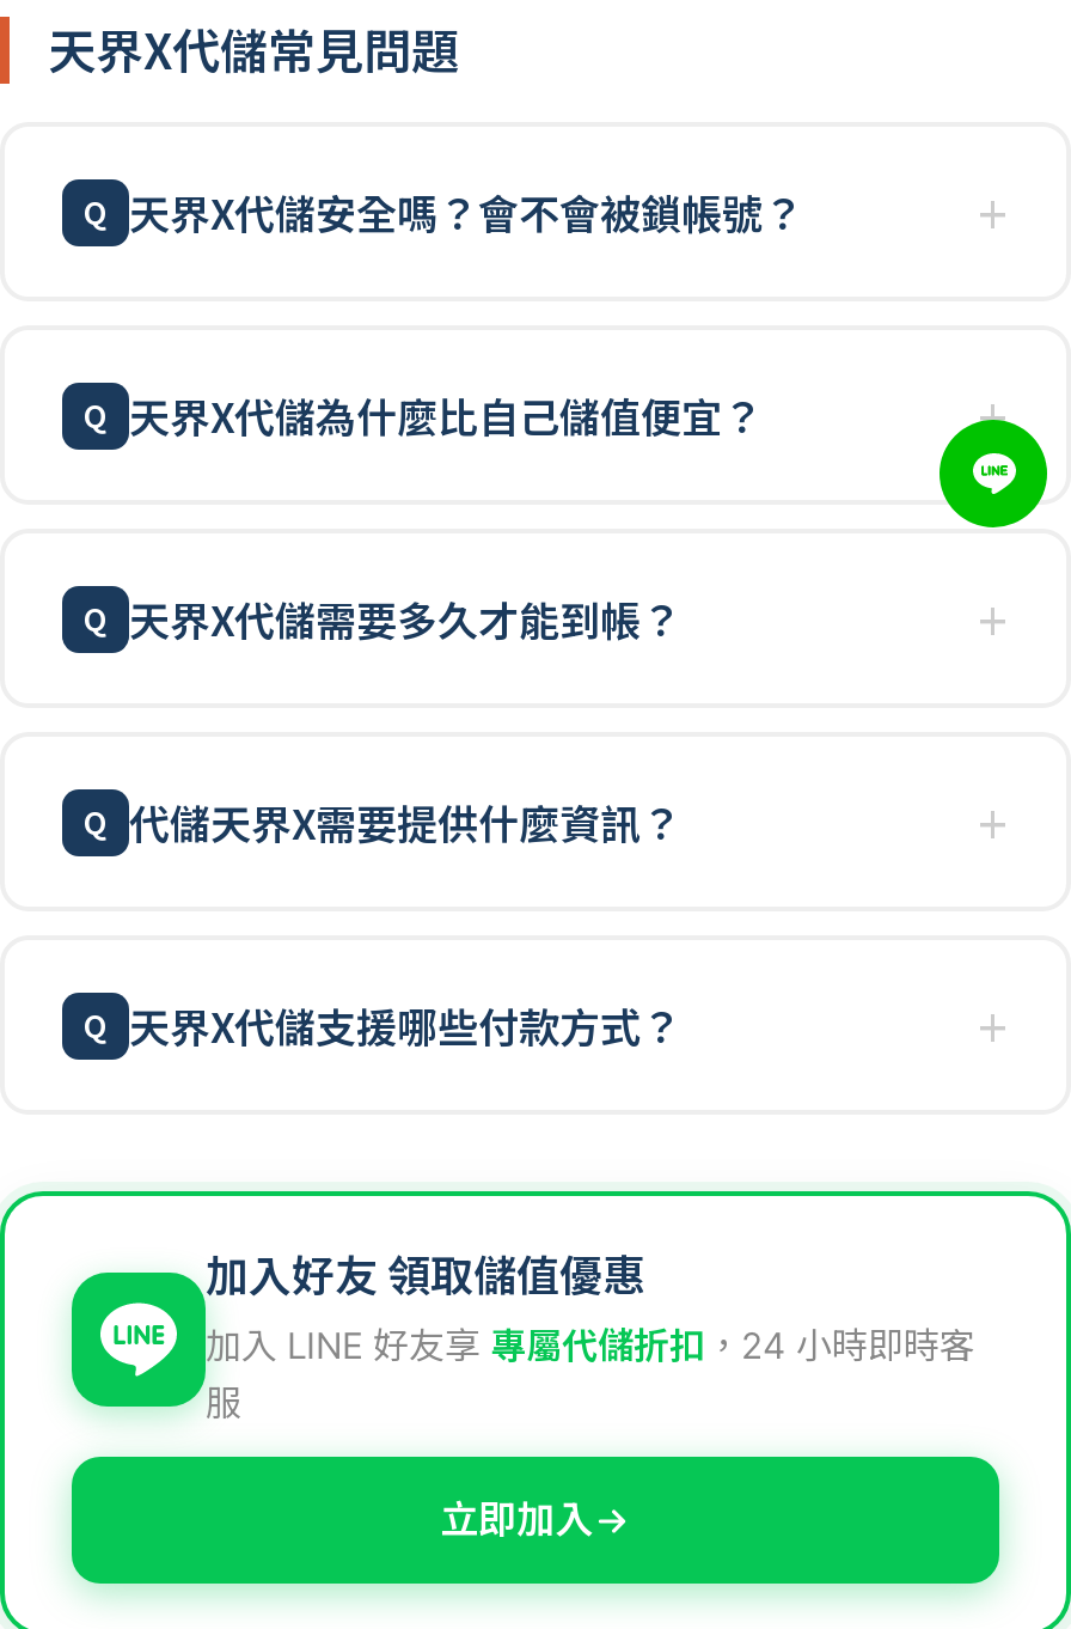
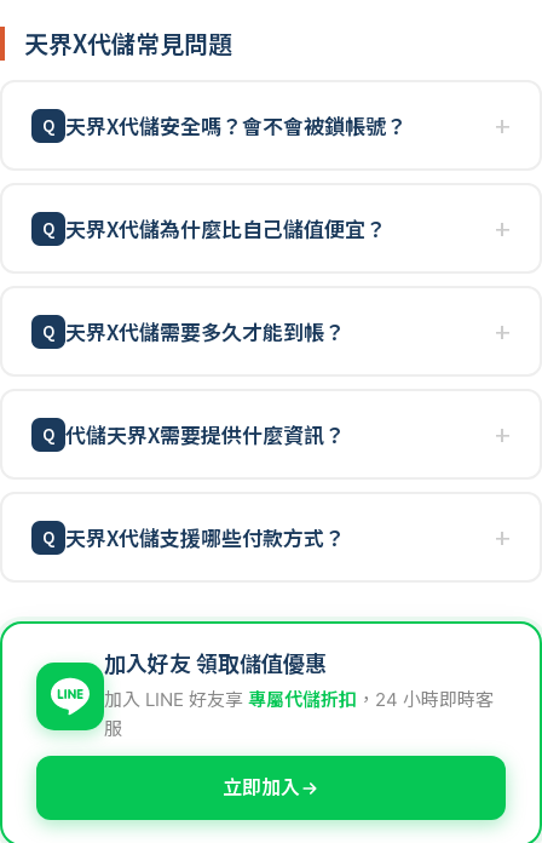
[937,416,1049,531] [image] -> none

